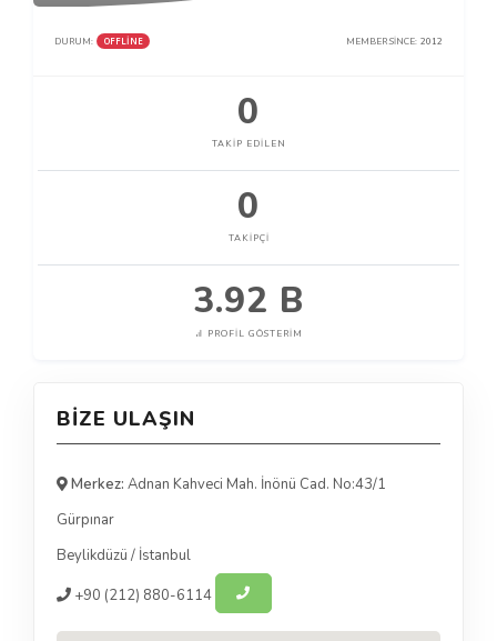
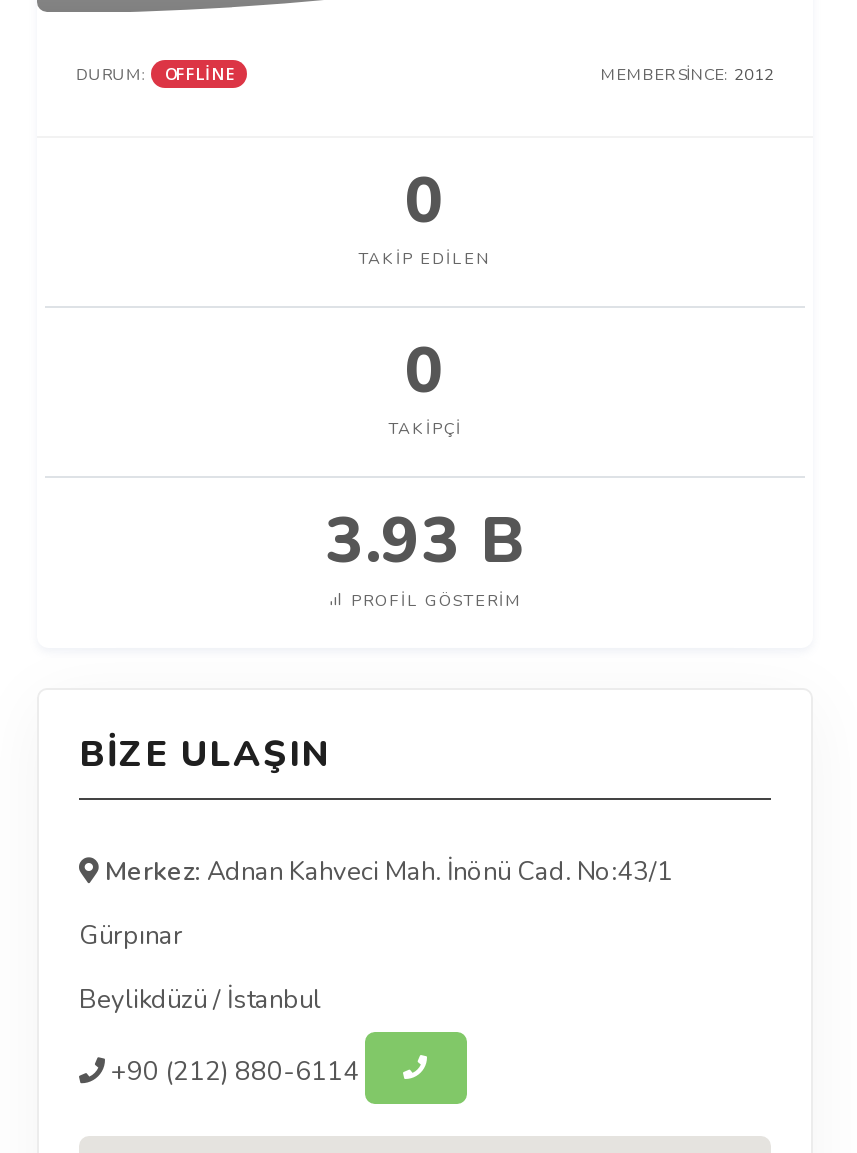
[193,277,304,325] 3.92 B -> [325,498,525,584] 3.93 B

